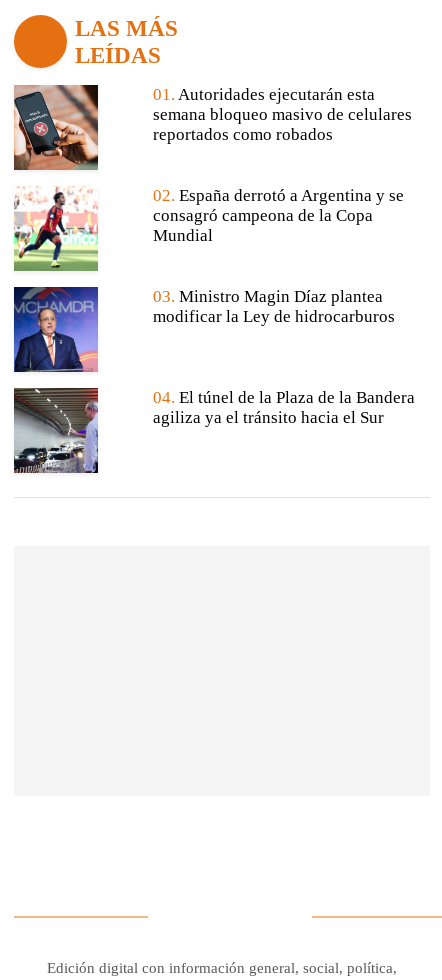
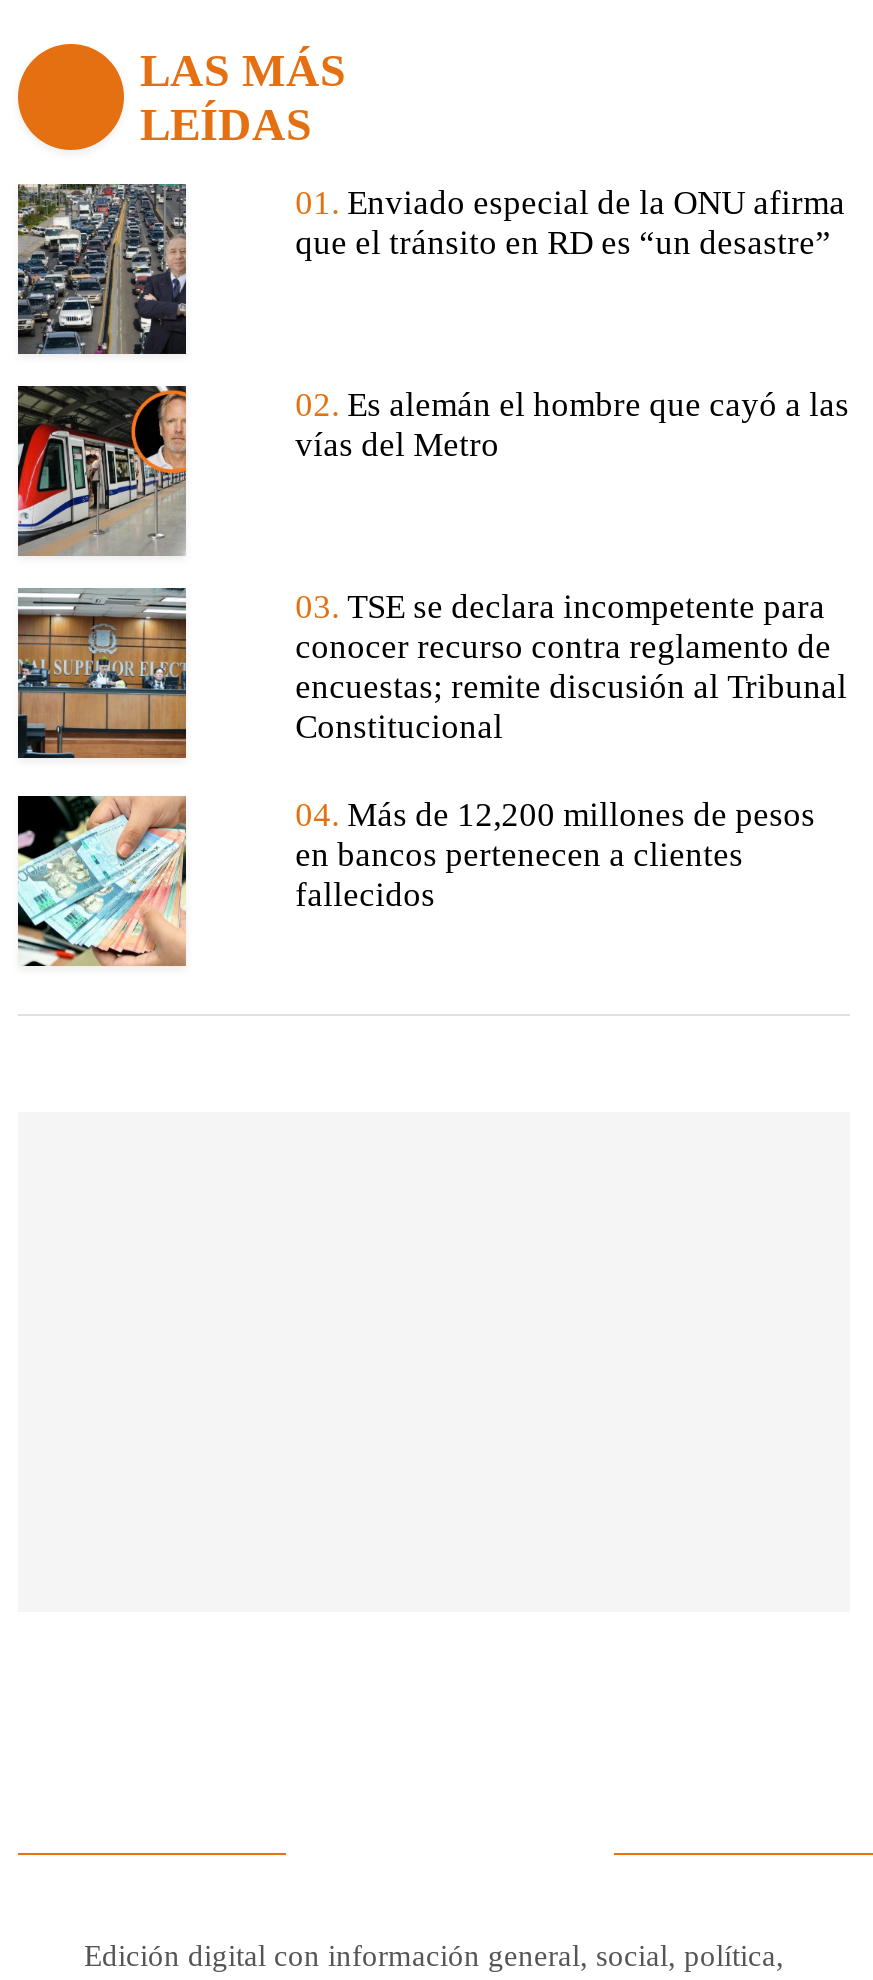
[13,84,99,171] [image] -> [16,182,188,356] [image]
[153,85,412,144] 01. Autoridades ejecutarán esta | semana bloqueo masivo de celulares | reportados como robados -> [295,185,845,263] 01. Enviado especial de la ONU afirma | que el tránsito en RD es “un desastre”
[13,186,99,271] [image] -> [16,384,188,556] [image]
[153,186,404,245] 02. España derrotó a Argentina y se | consagró campeona de la Copa | Mundial -> [295,387,849,465] 02. Es alemán el hombre que cayó a las | vías del Metro
[13,287,99,373] [image] -> [16,586,188,760] [image]
[153,287,395,326] 03. Ministro Magin Díaz plantea | modificar la Ley de hidrocarburos -> [295,589,847,747] 03. TSE se declara incompetente para | conocer recurso contra reglamento de | encuestas; remite discusión al Tribunal | Constitucional
[13,387,99,474] [image] -> [18,794,188,968] [image]
[153,388,415,427] 04. El túnel de la Plaza de la Bandera | agiliza ya el tránsito hacia el Sur -> [295,797,815,915] 04. Más de 12,200 millones de pesos | en bancos pertenecen a clientes | fallecidos

